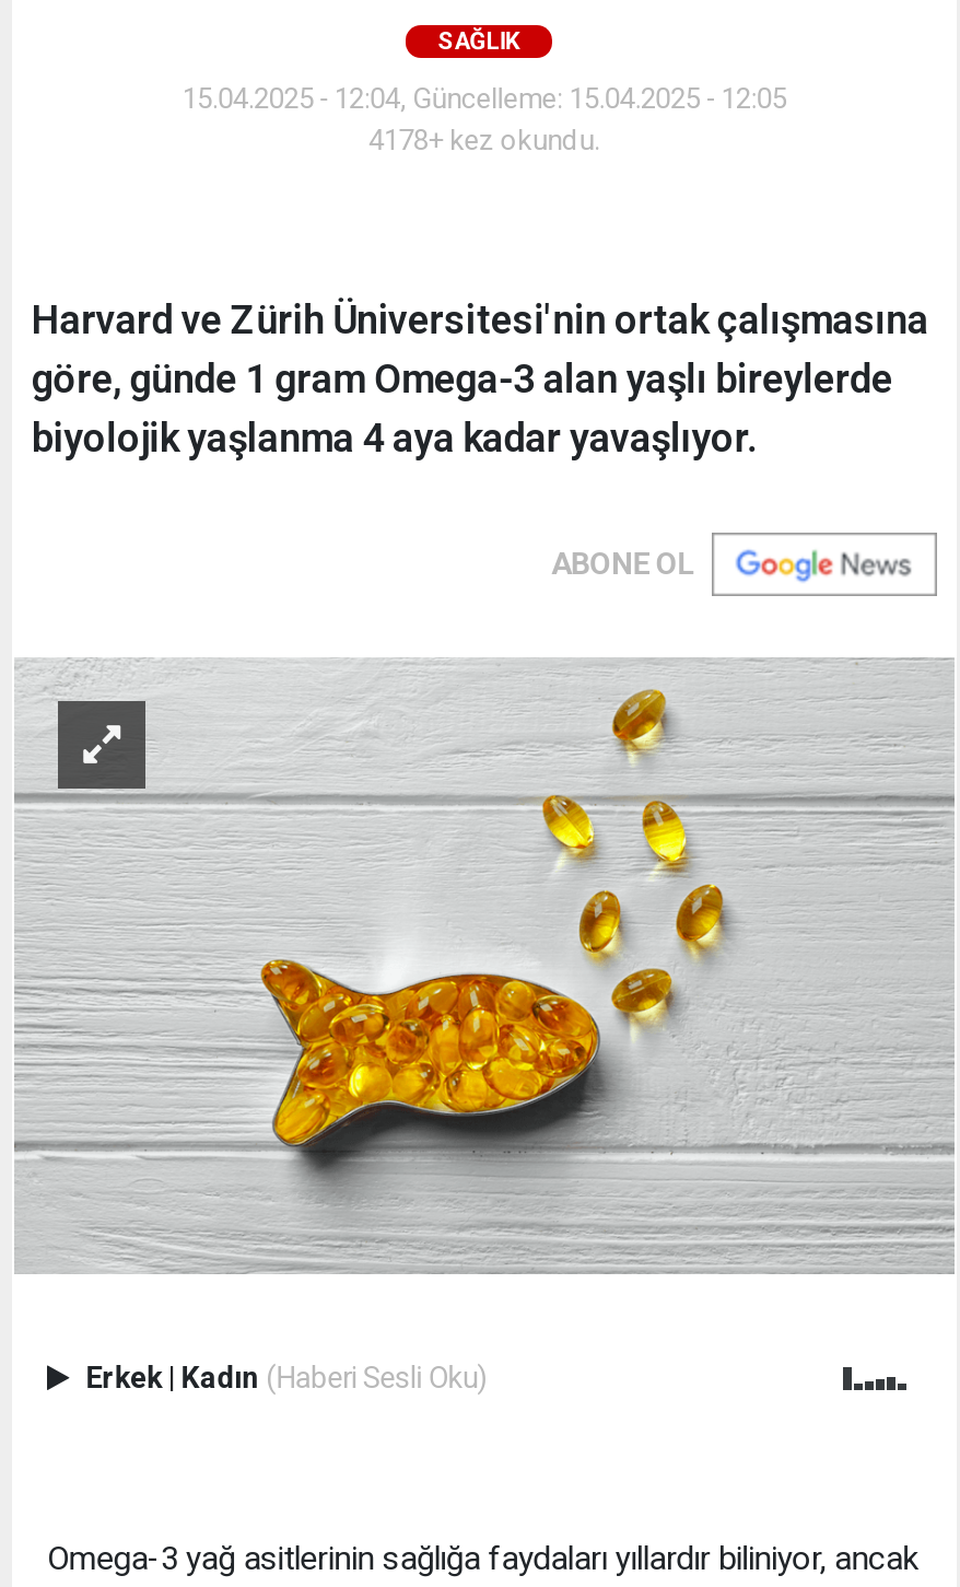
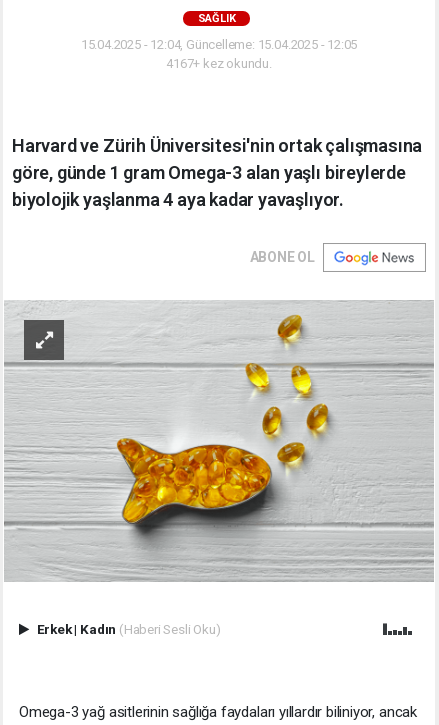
[369,123,600,156] 4178+ kez okundu. -> [166,56,272,71] 4167+ kez okundu.

